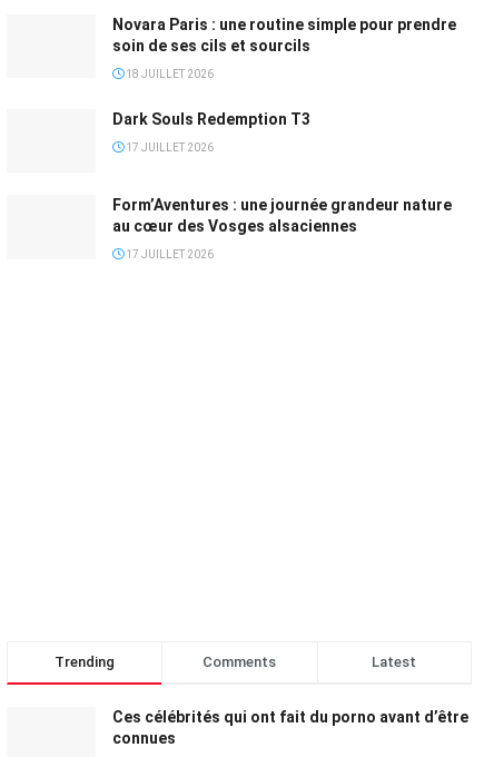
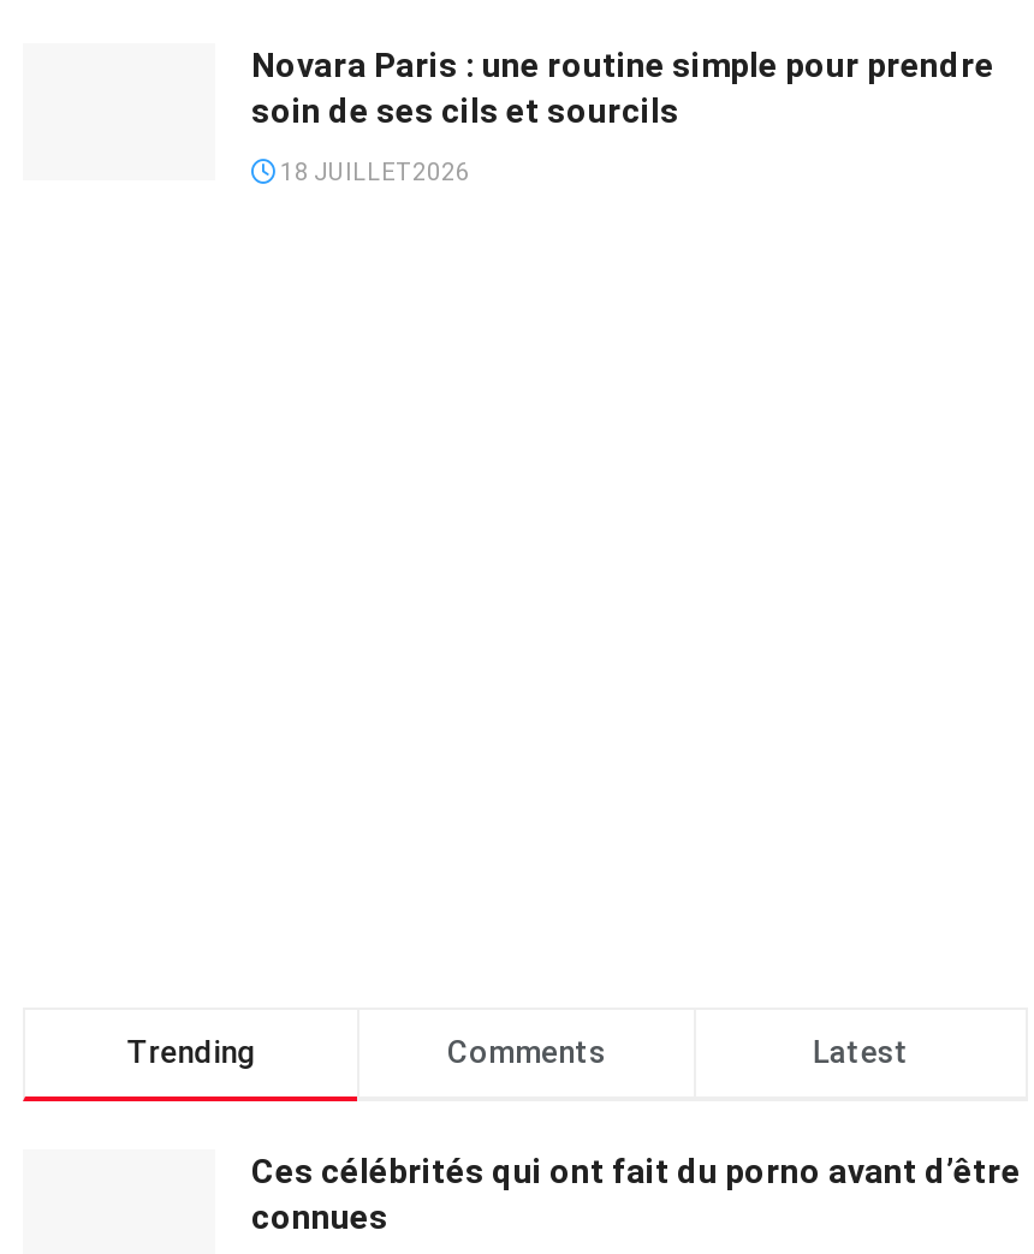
[112,110,452,261] Dark Souls Redemption T3 | 17 JUILLET 2026 | Form’Aventures : une journée grandeur nature | au cœur des Vosges alsaciennes | 17 JUILLET 2026 -> none

